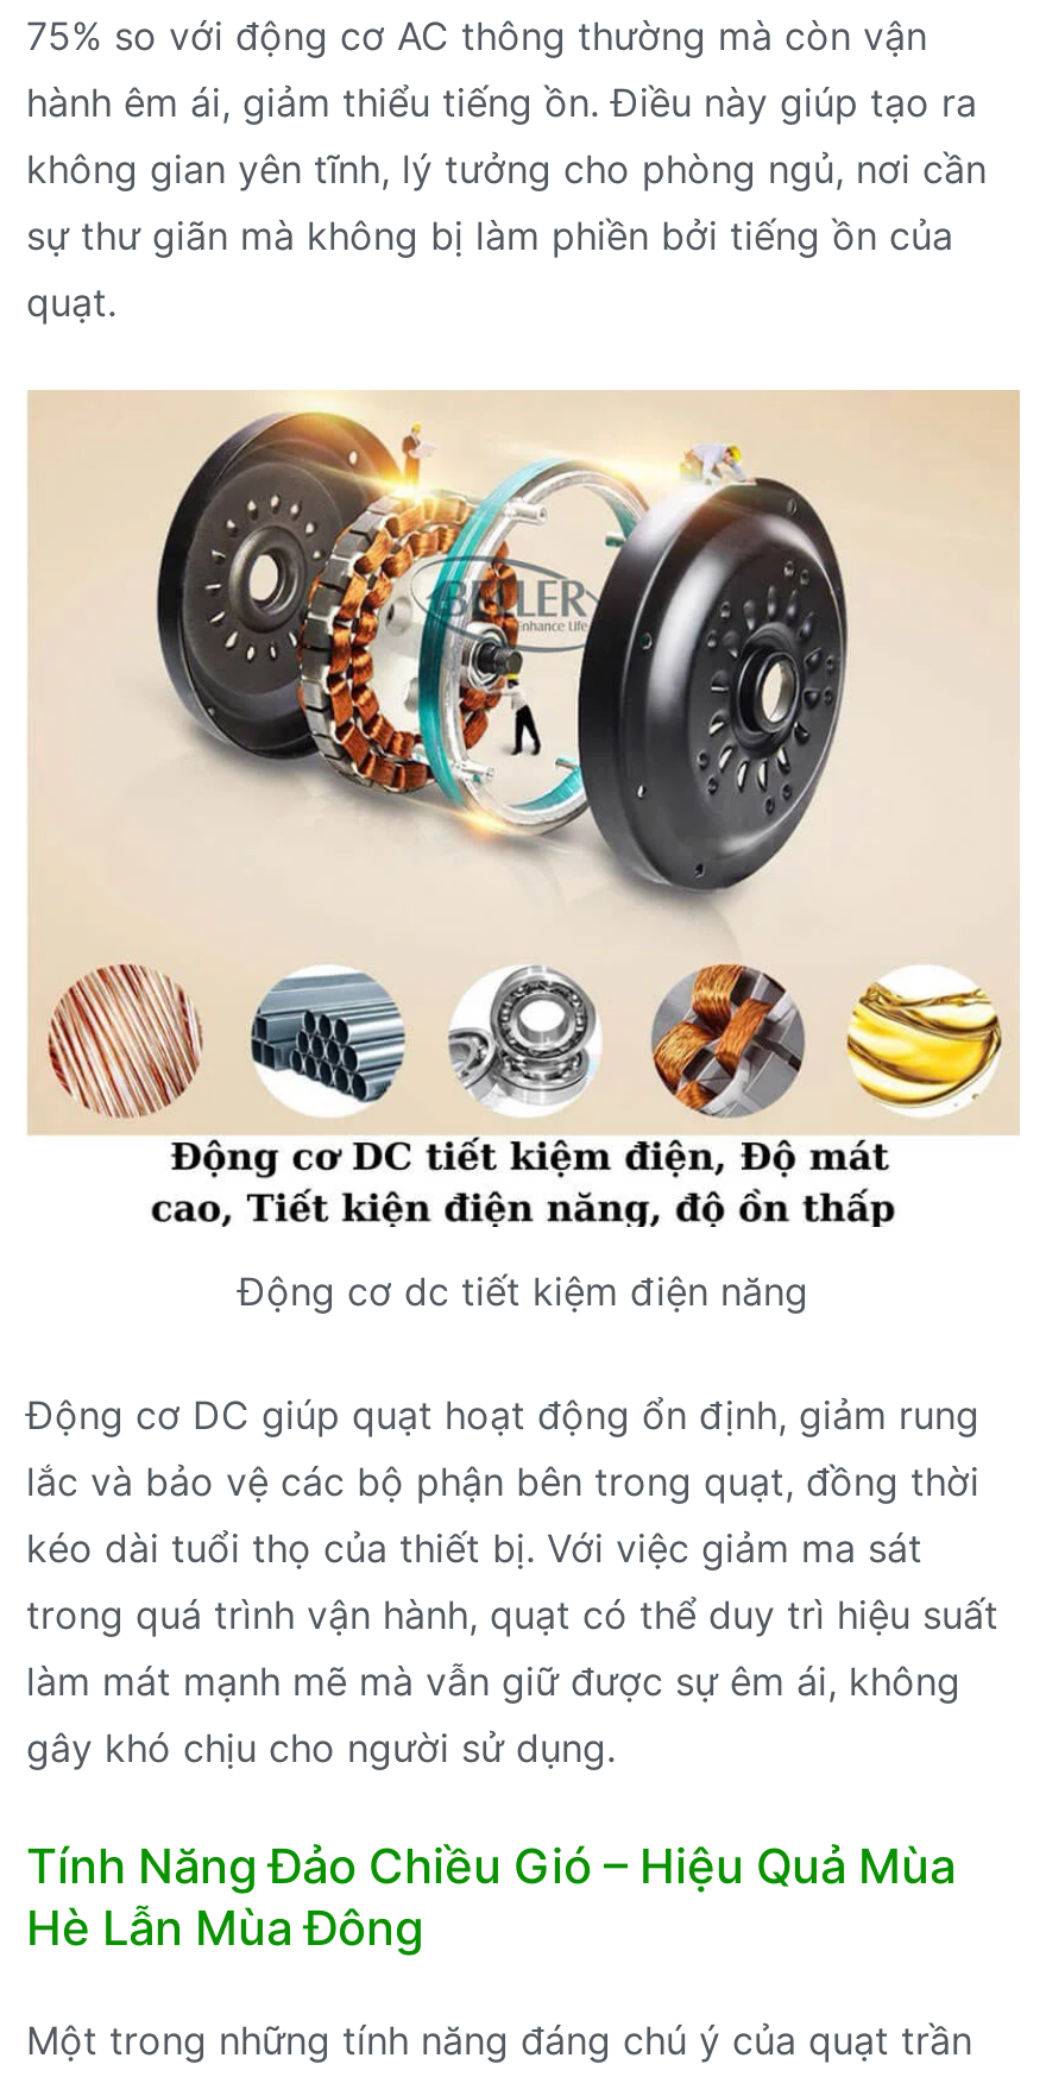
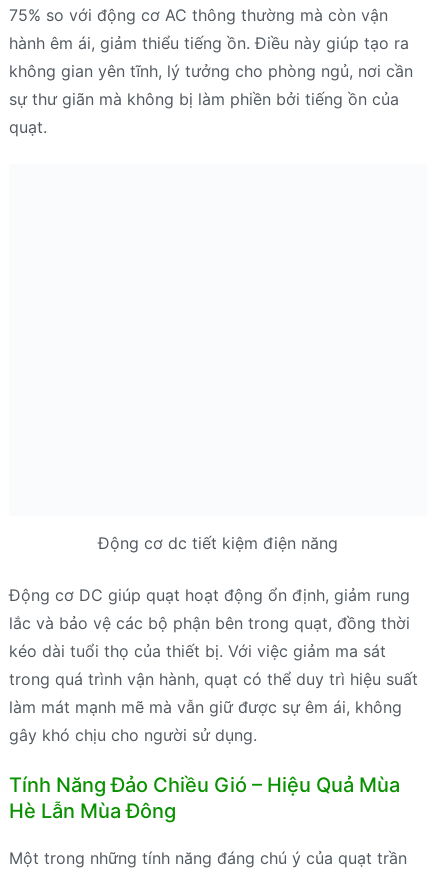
[26,390,1020,1229] [image] -> none

